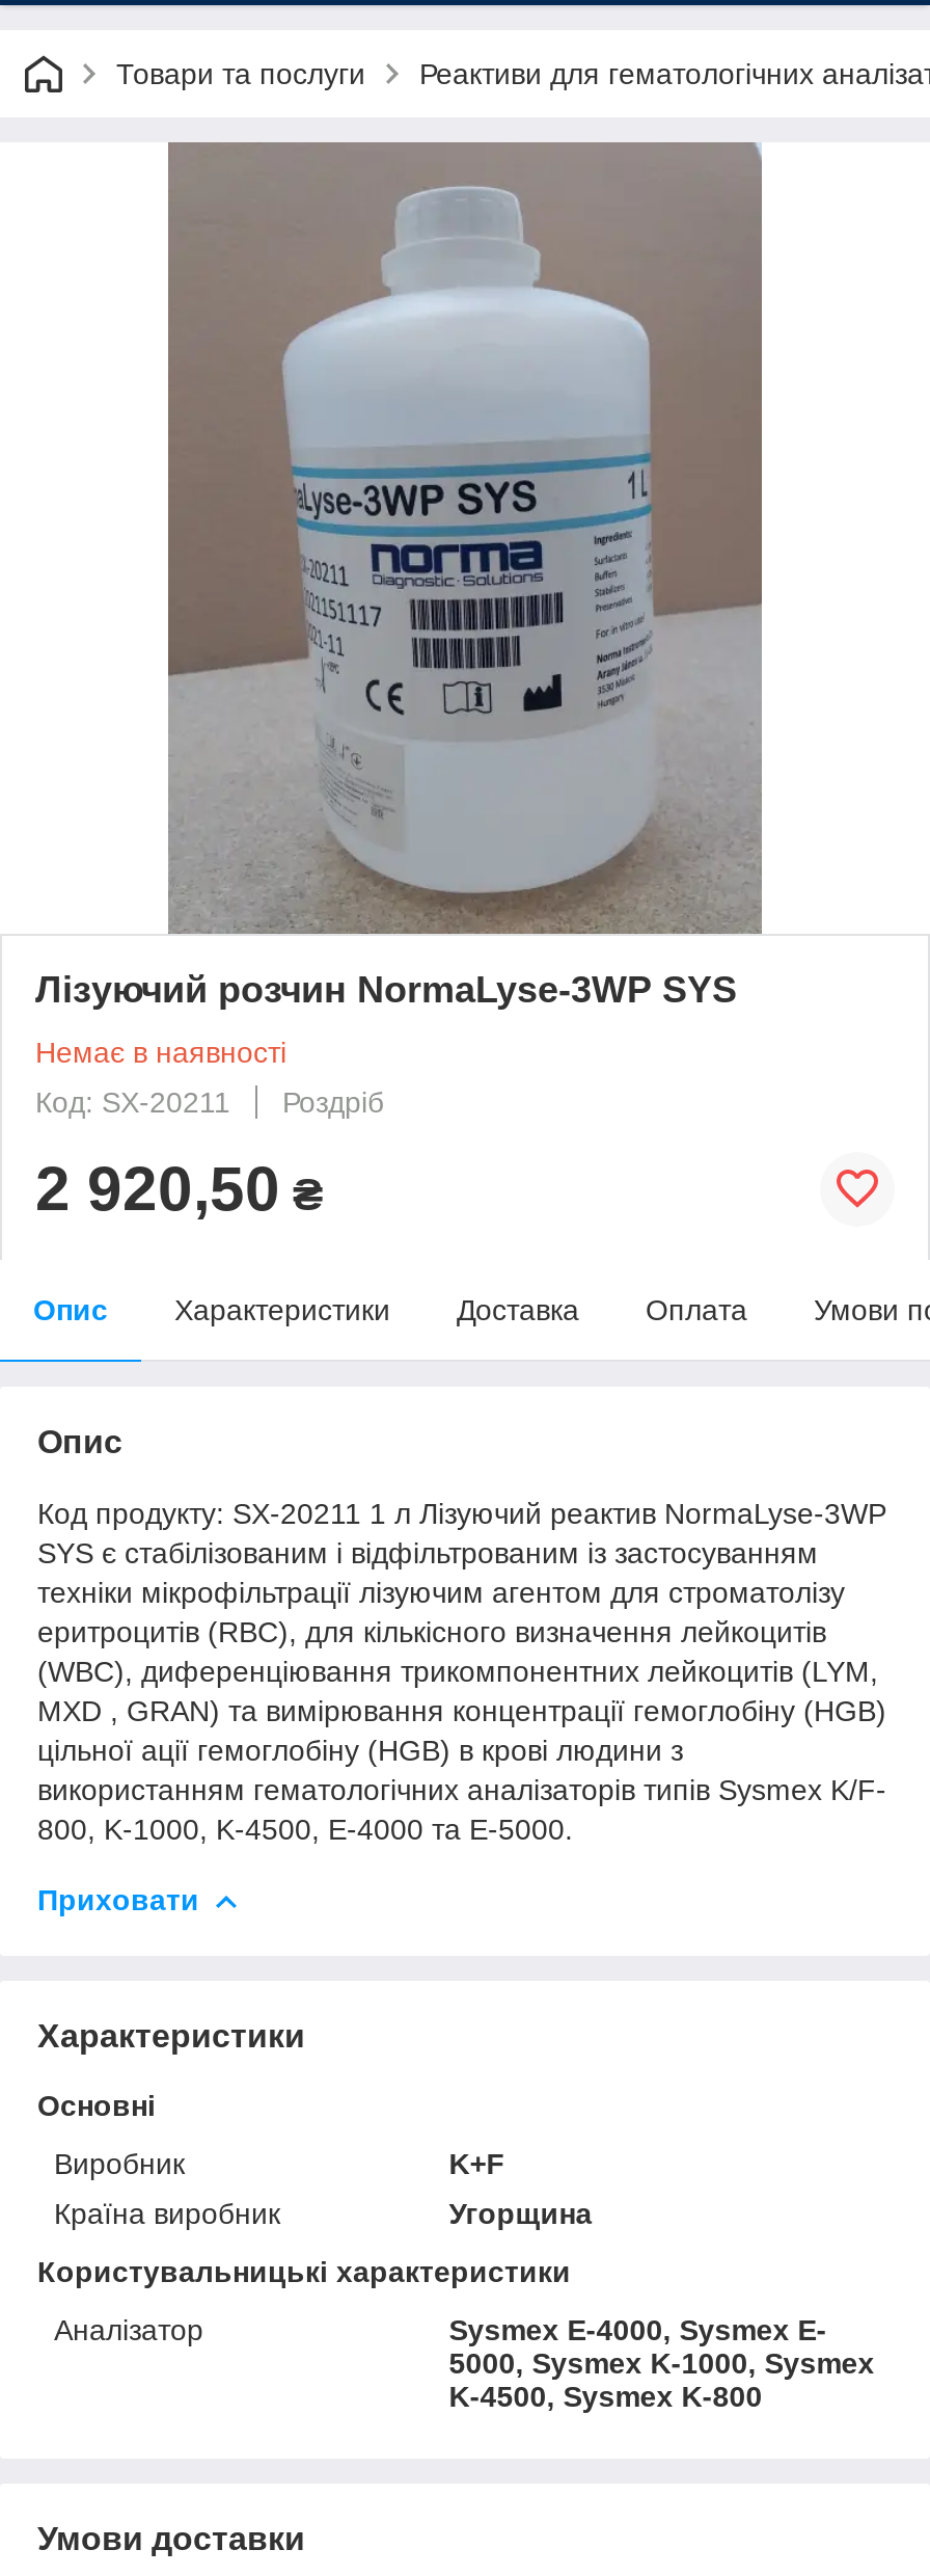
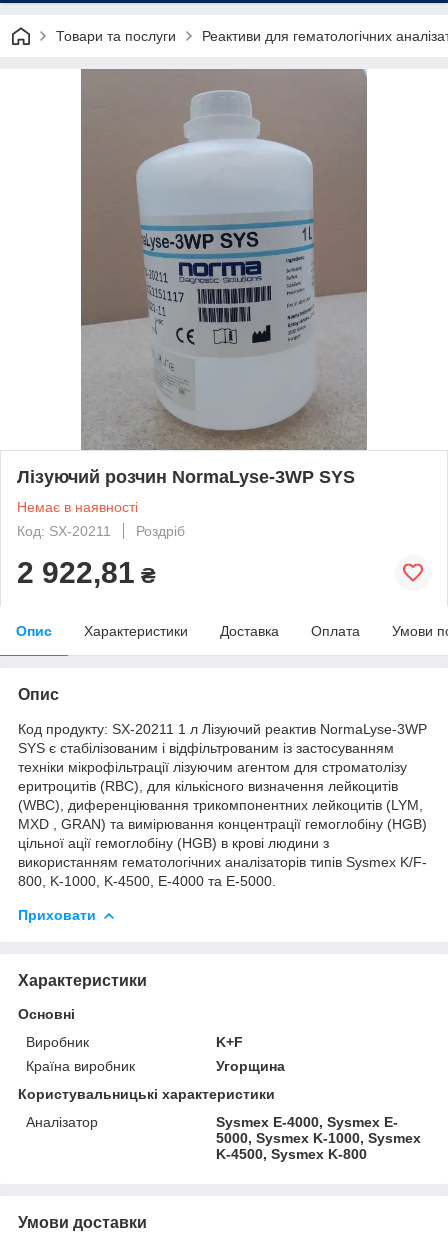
[35,1154,324,1222] 2 920,50 ₴ -> [17,556,156,589] 2 922,81 ₴

